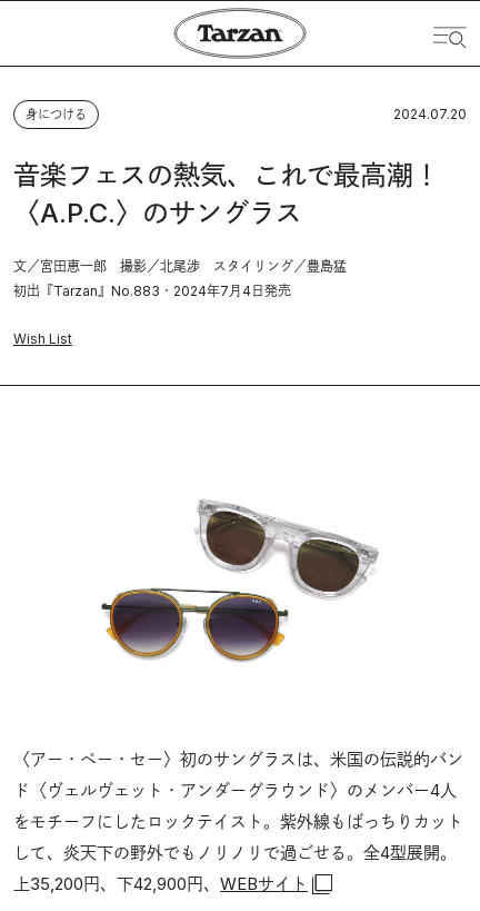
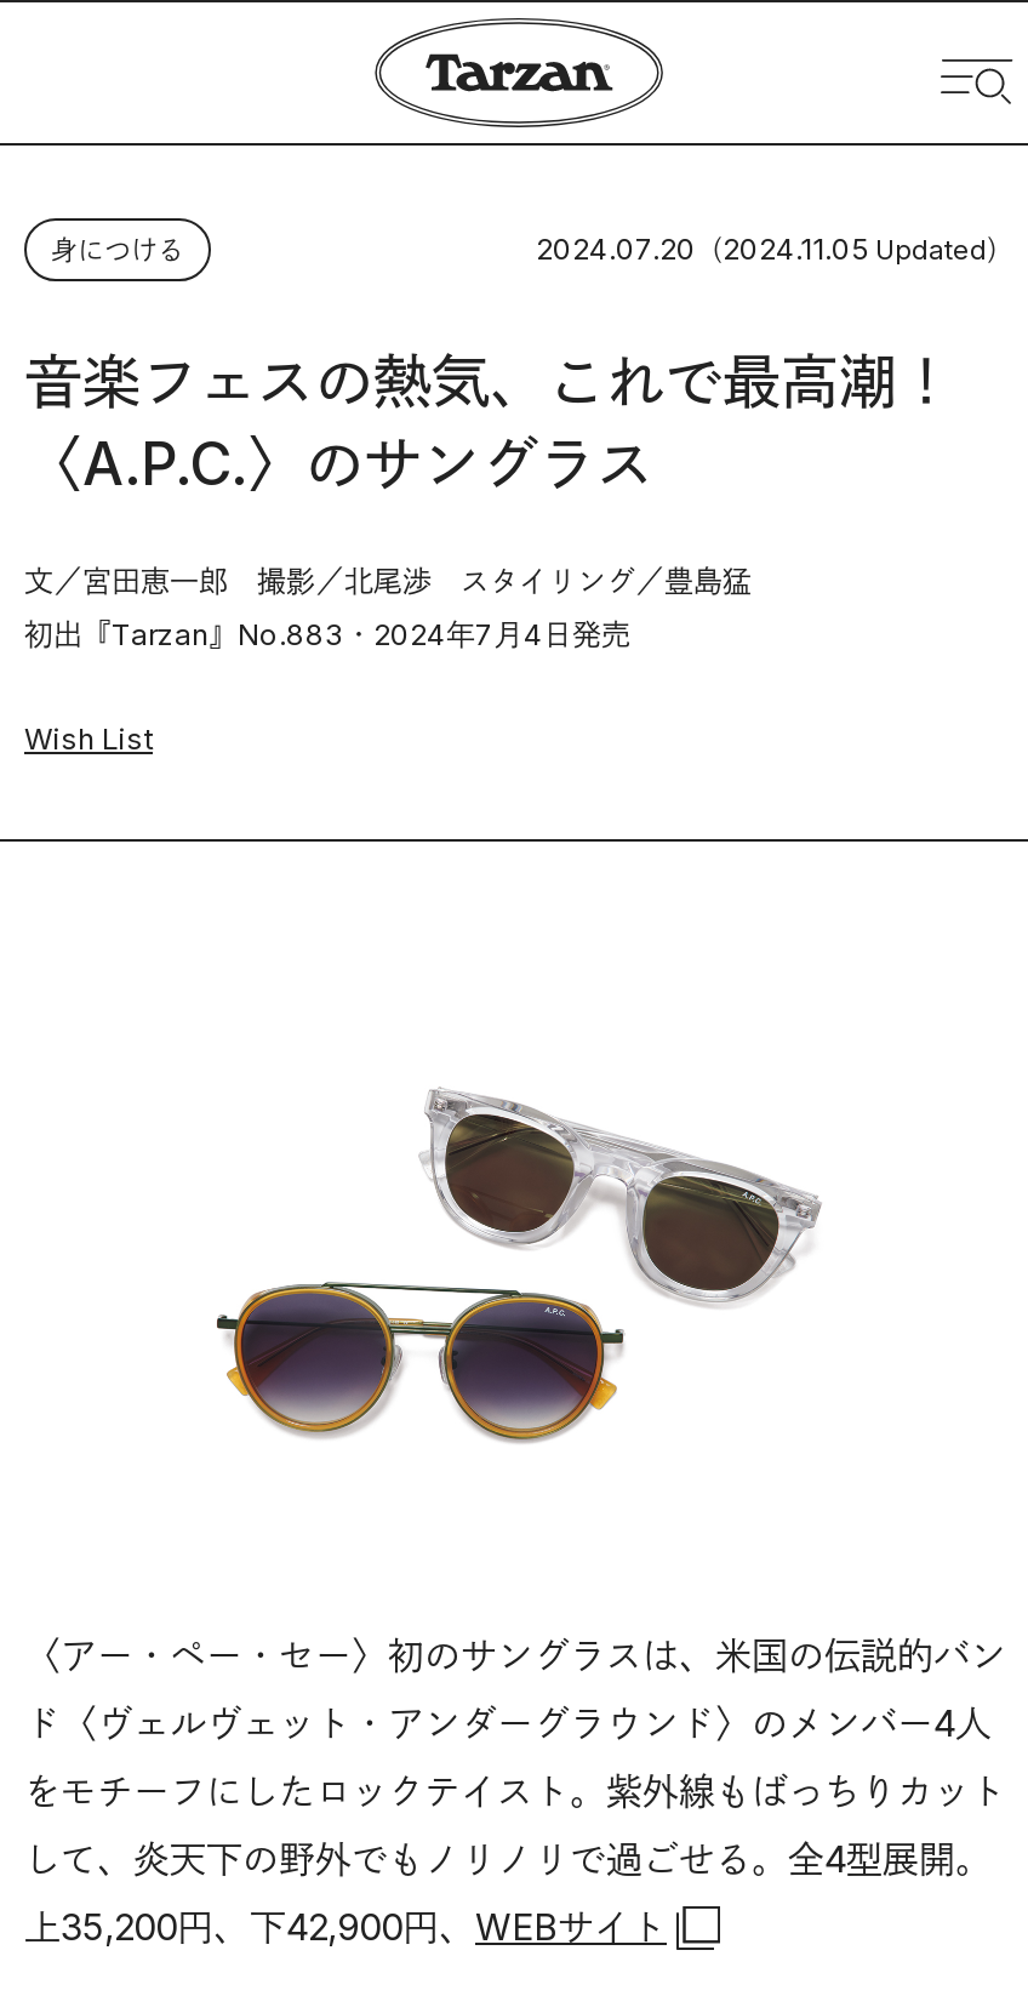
[393,106,467,122] 2024.07.20 -> [536,230,1013,267] 2024.07.20（2024.11.05 Updated）

